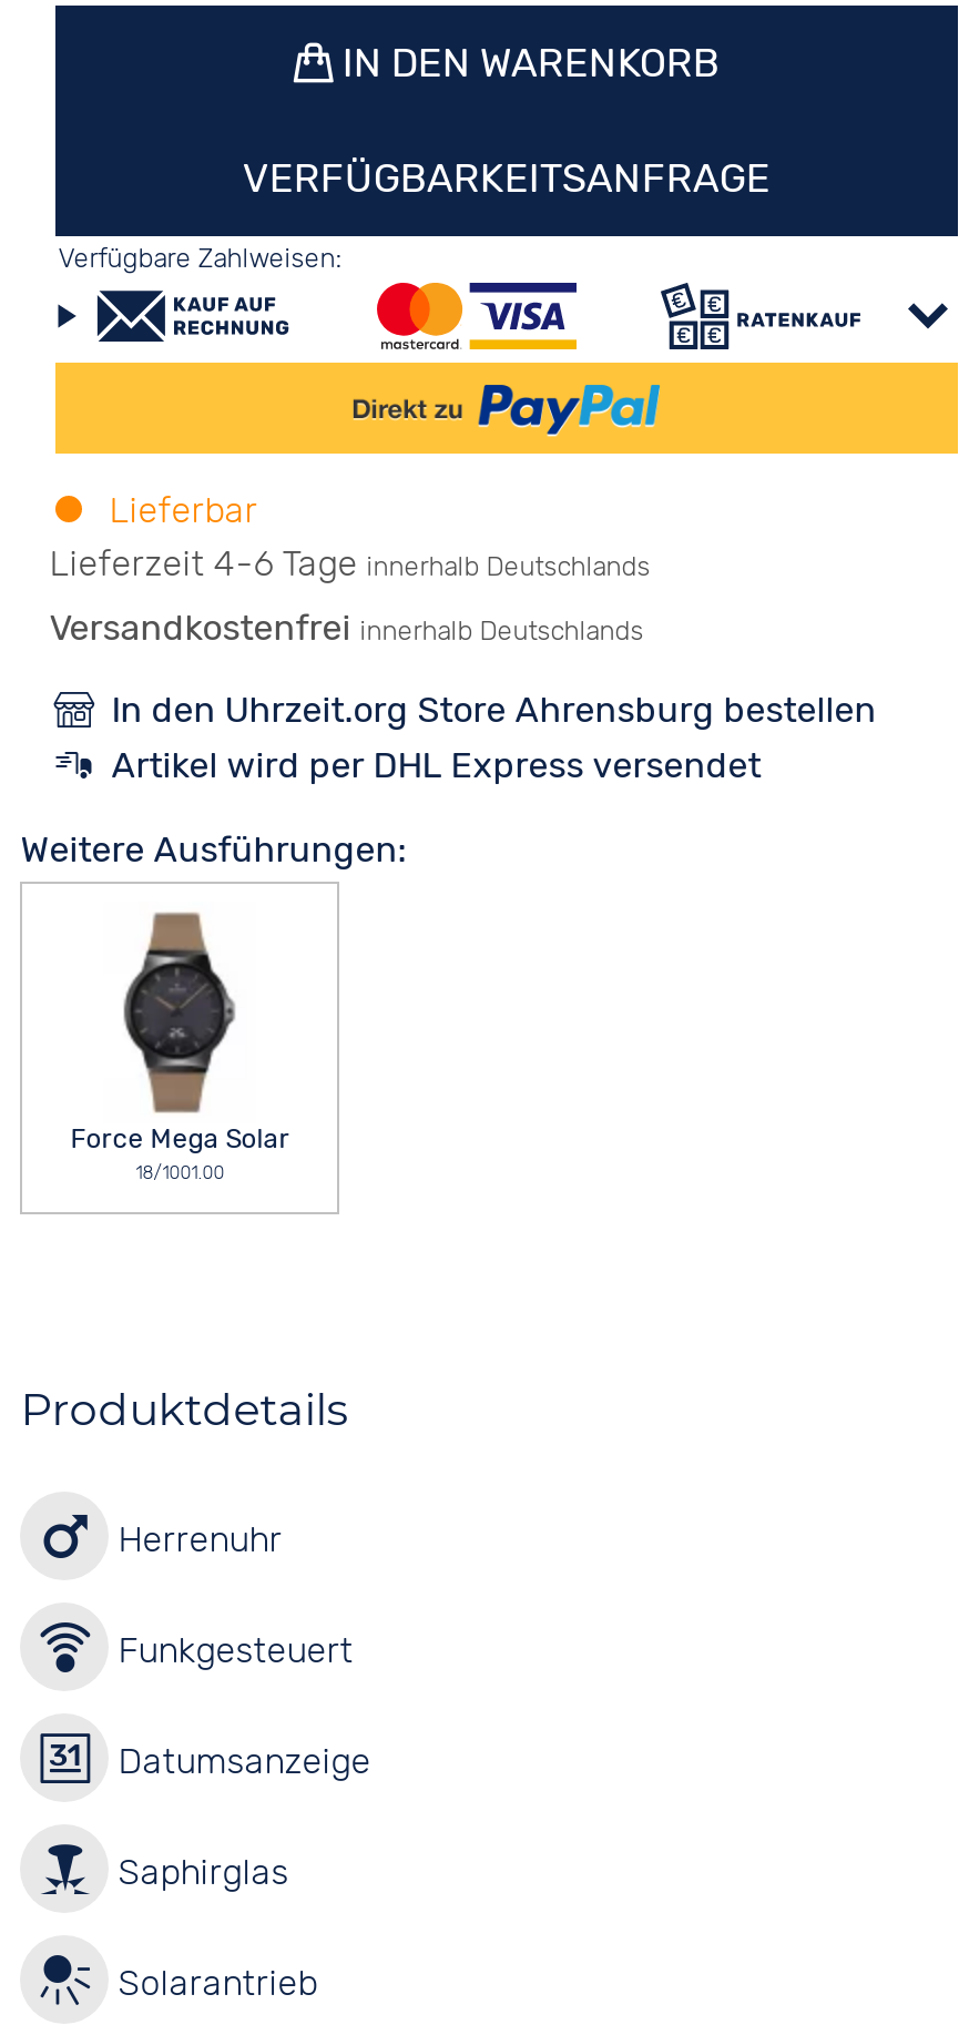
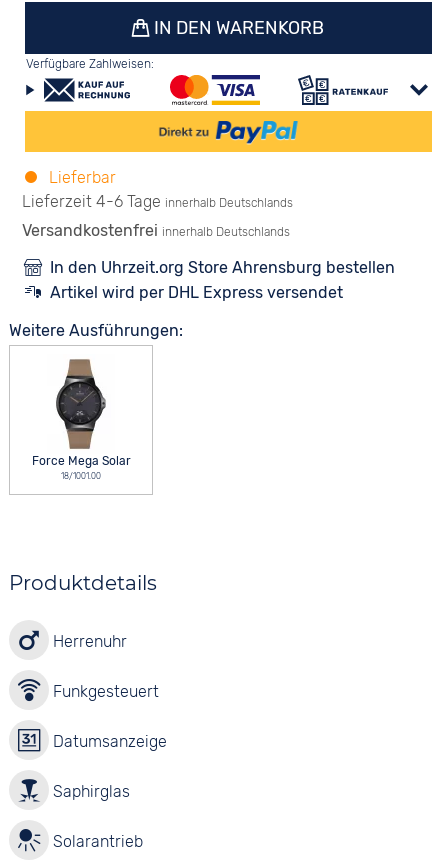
[243,154,770,203] VERFÜGBARKEITSANFRAGE -> none

